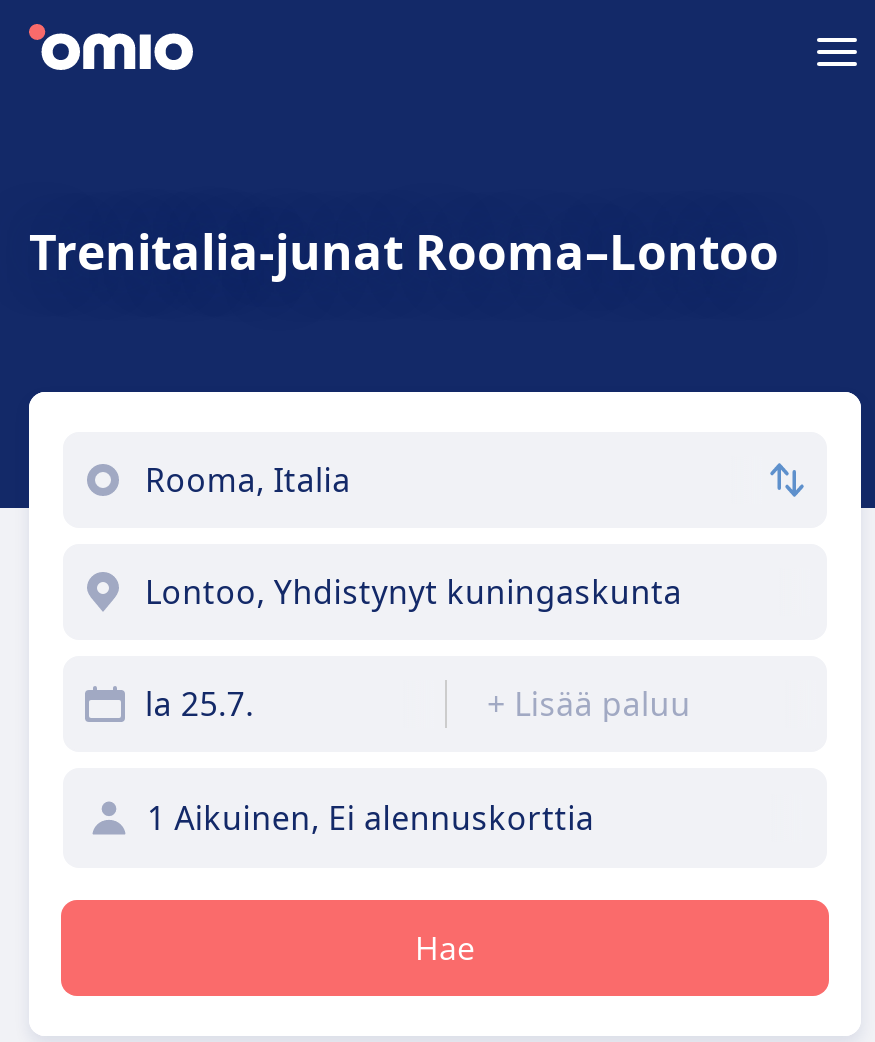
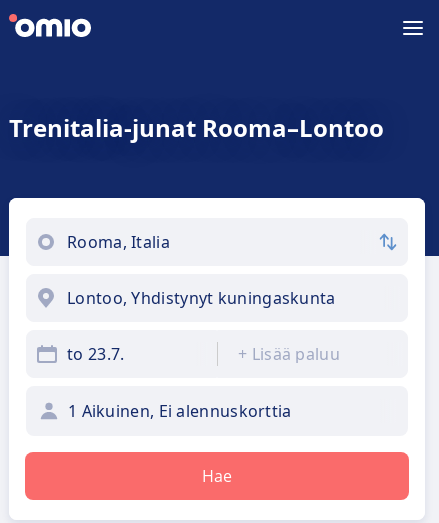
[145,682,254,726] la 25.7. -> [67,343,124,365] to 23.7.

